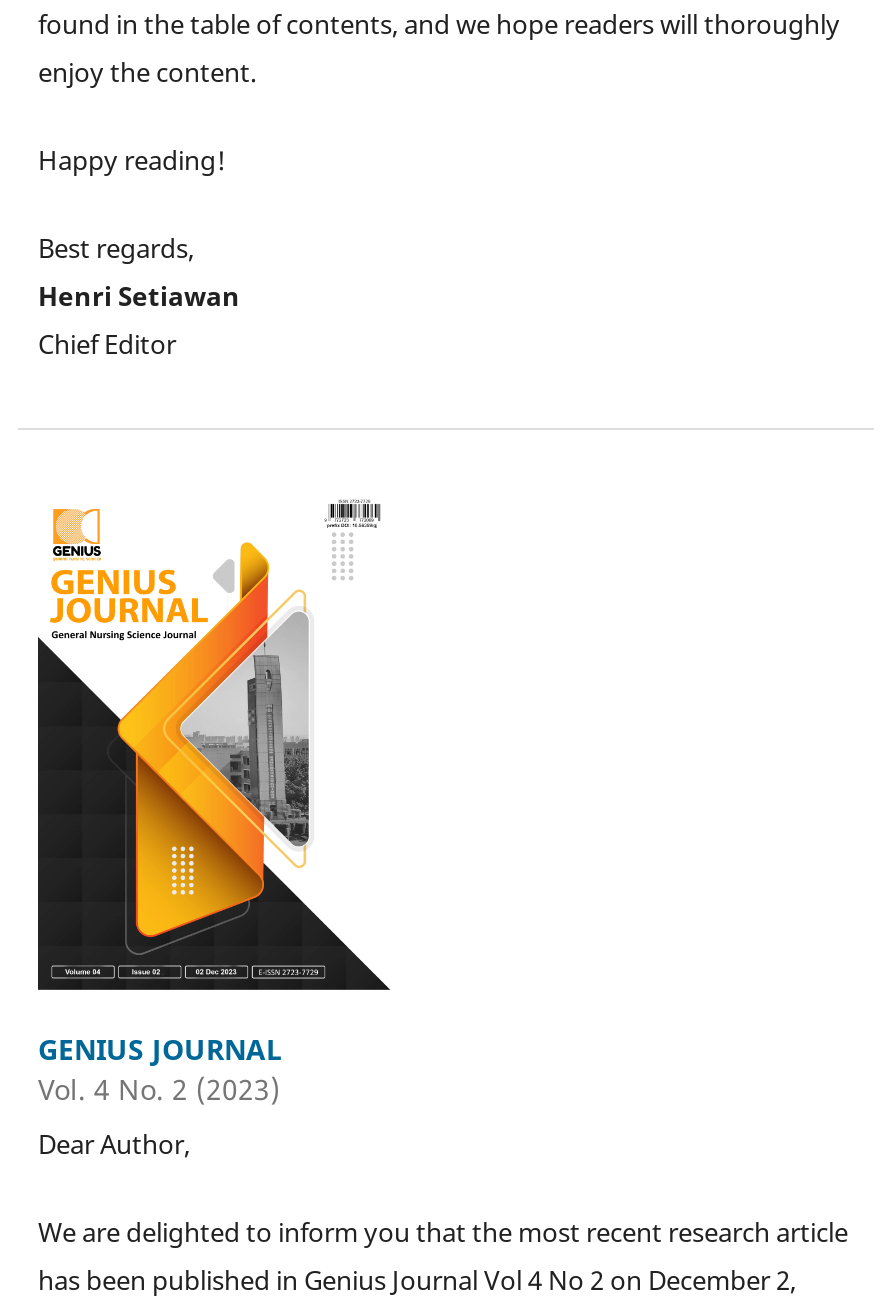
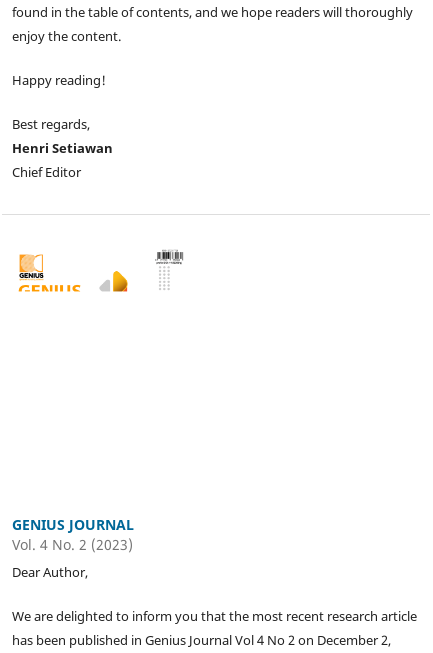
[36,580,390,992] [image] -> none

